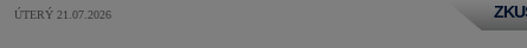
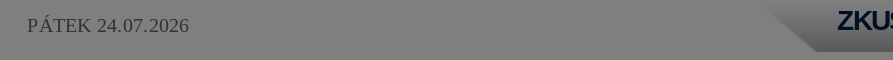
[14,8,111,21] ÚTERÝ 21.07.2026 -> [27,14,189,36] PÁTEK 24.07.2026

